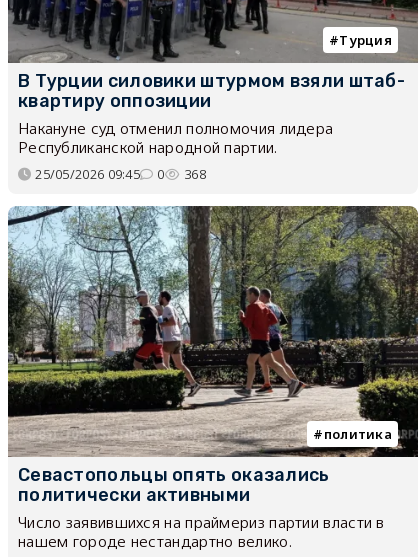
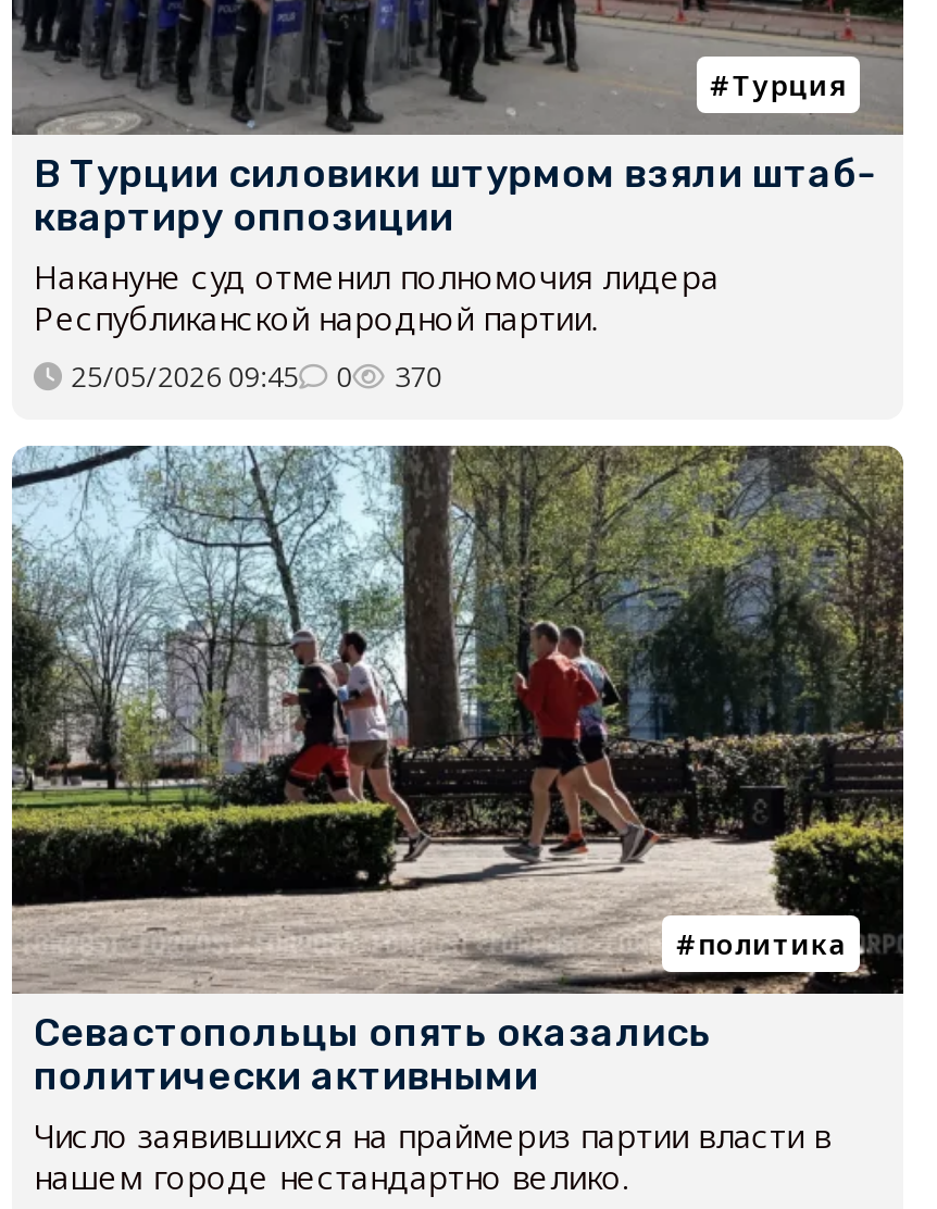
[35,164,206,182] 25/05/2026 09:45 0 368 -> [71,358,442,397] 25/05/2026 09:45 0 370

